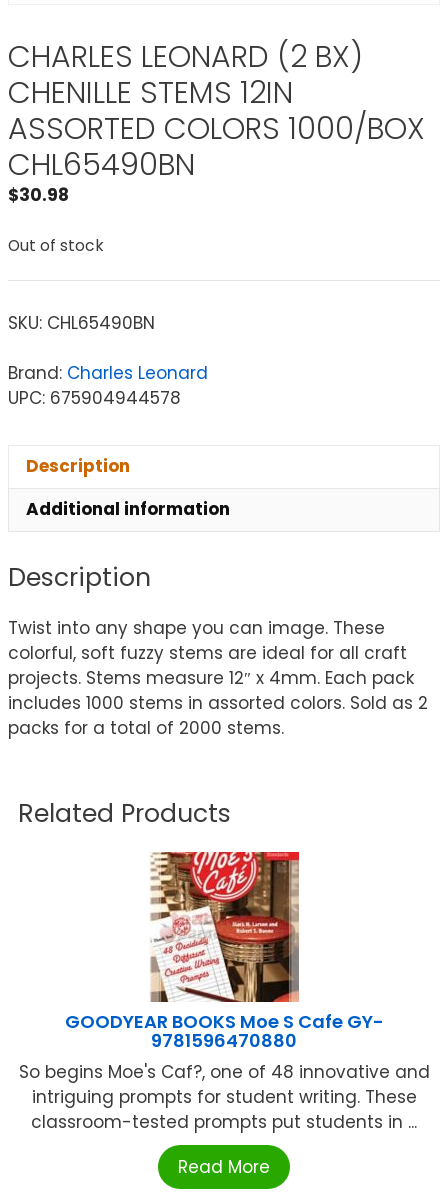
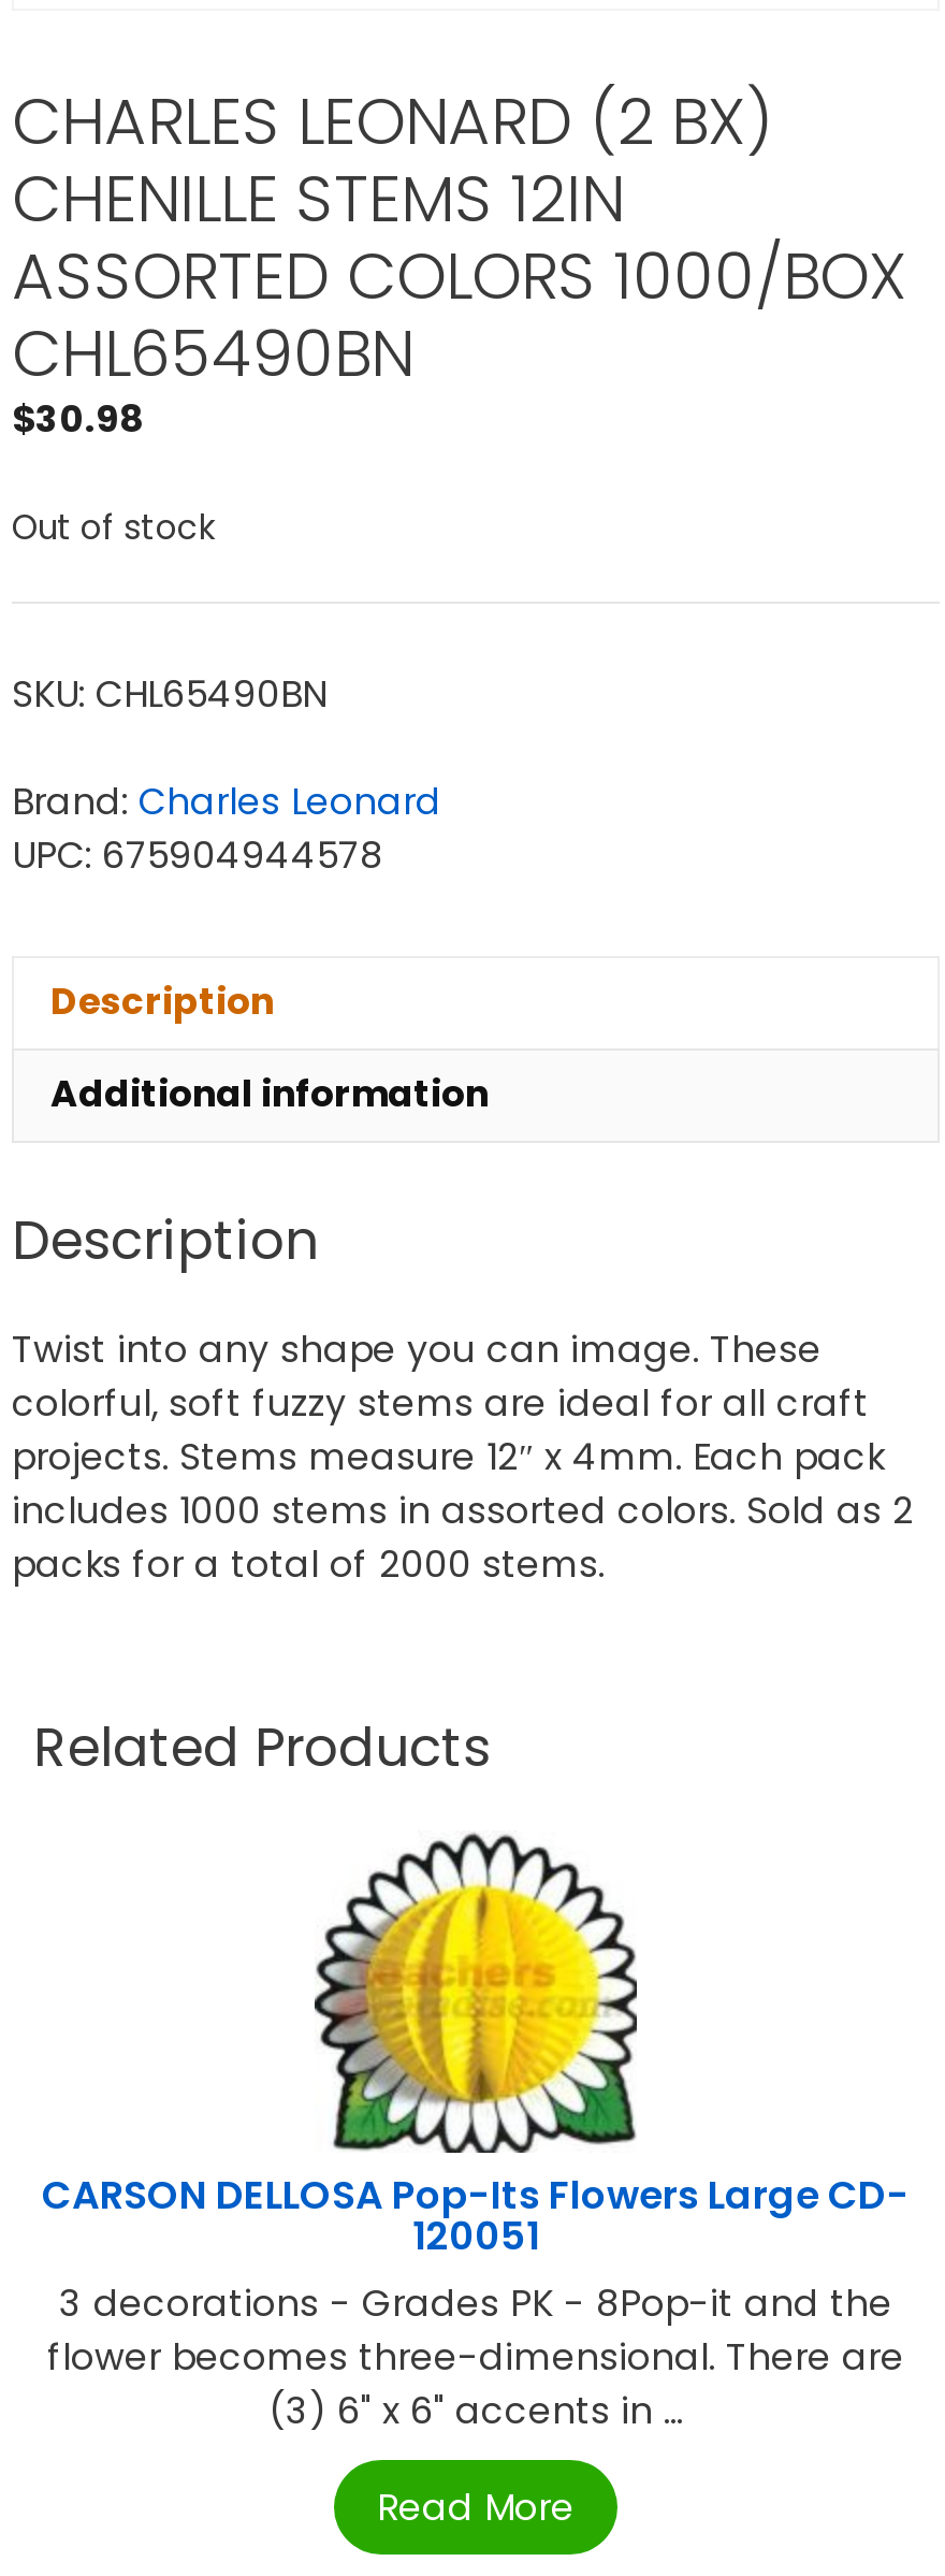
[18,851,429,1134] [image] | GOODYEAR BOOKS Moe S Cafe GY- | 9781596470880 | So begins Moe's Caf?, one of 48 innovative and | intriguing prompts for student writing. These | classroom-tested prompts put students in ... -> [42,1830,910,2437] [image] | CARSON DELLOSA Pop-Its Flowers Large CD- | 120051 | 3 decorations - Grades PK - 8Pop-it and the | flower becomes three-dimensional. There are | (3) 6" x 6" accents in ...

